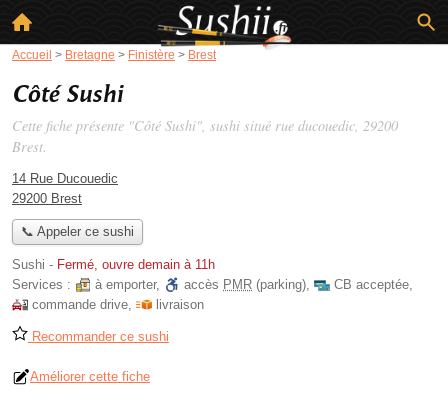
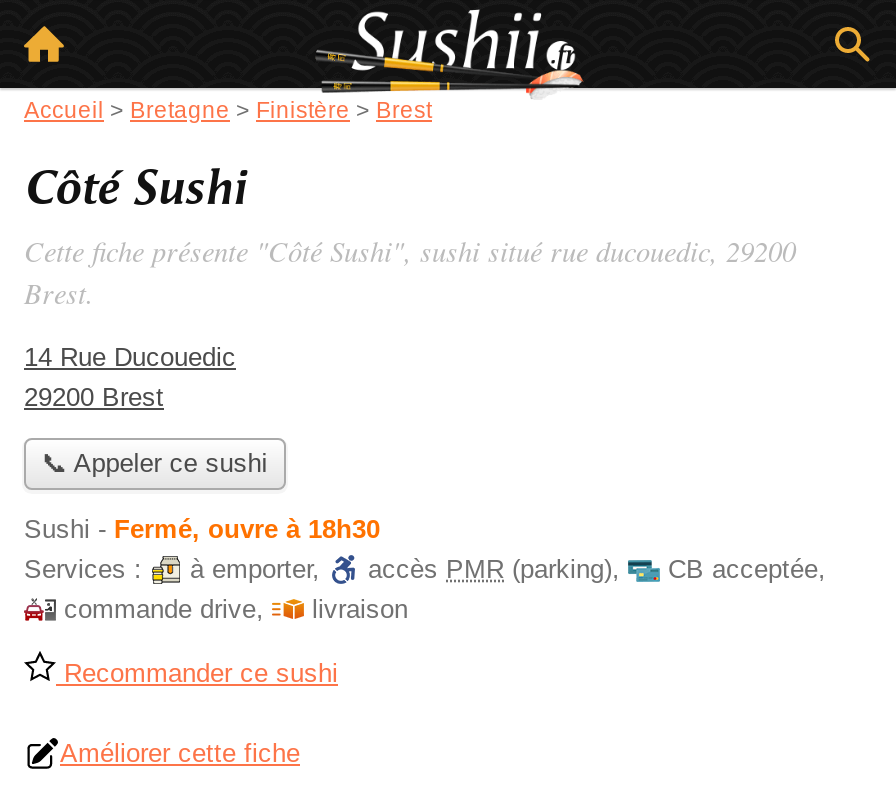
[12,257,215,272] Sushi - Fermé, ouvre demain à 11h -> [24,515,380,545] Sushi - Fermé, ouvre à 18h30

